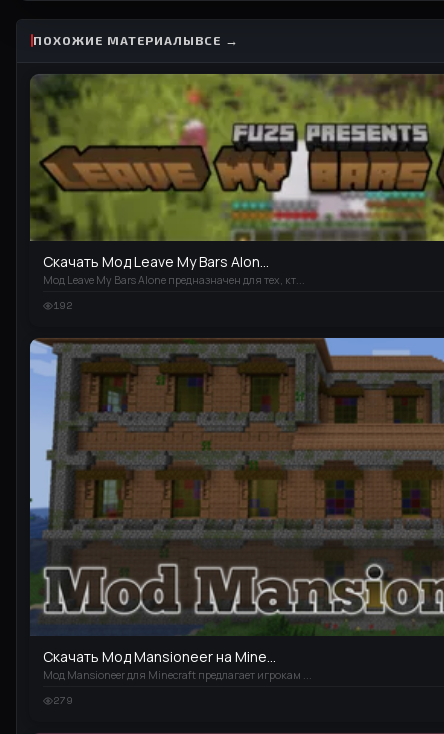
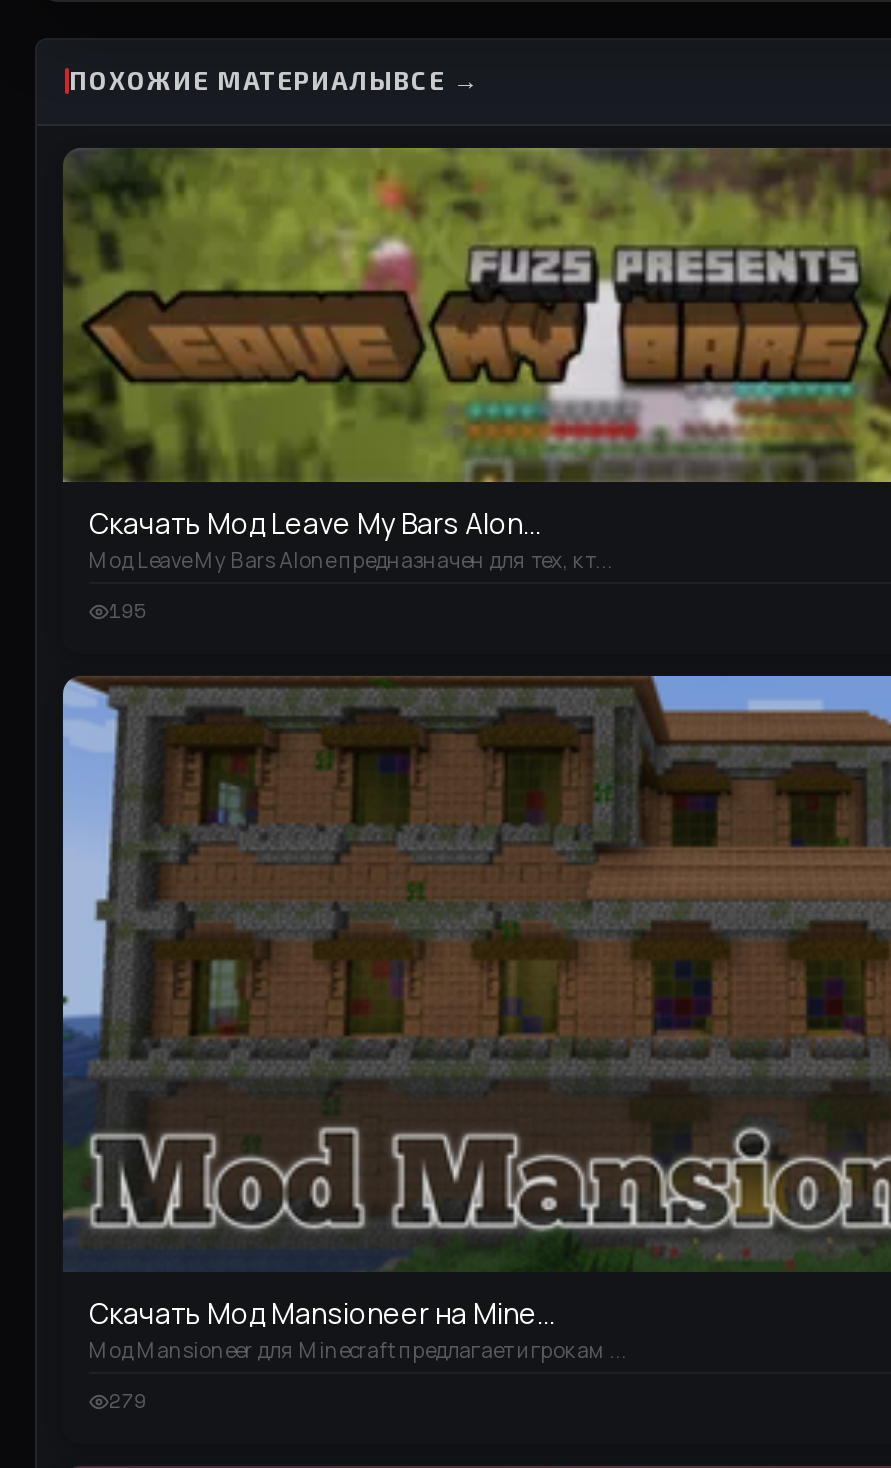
[53,298,72,313] 192 -> [109,596,147,626] 195

